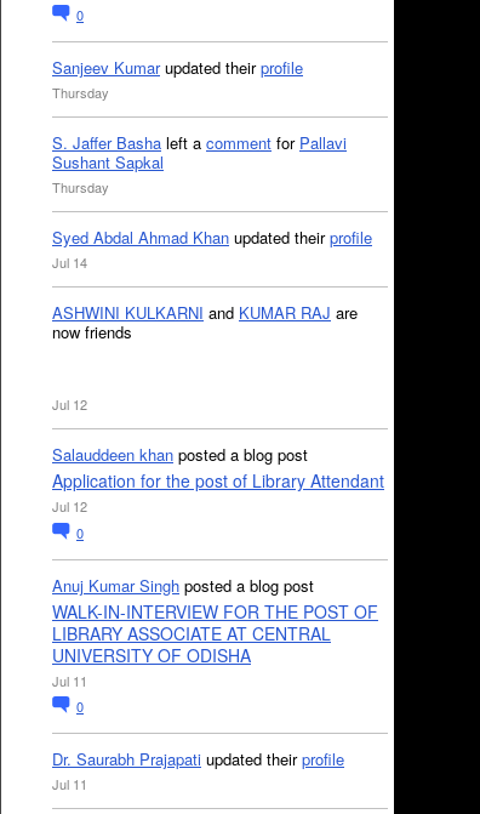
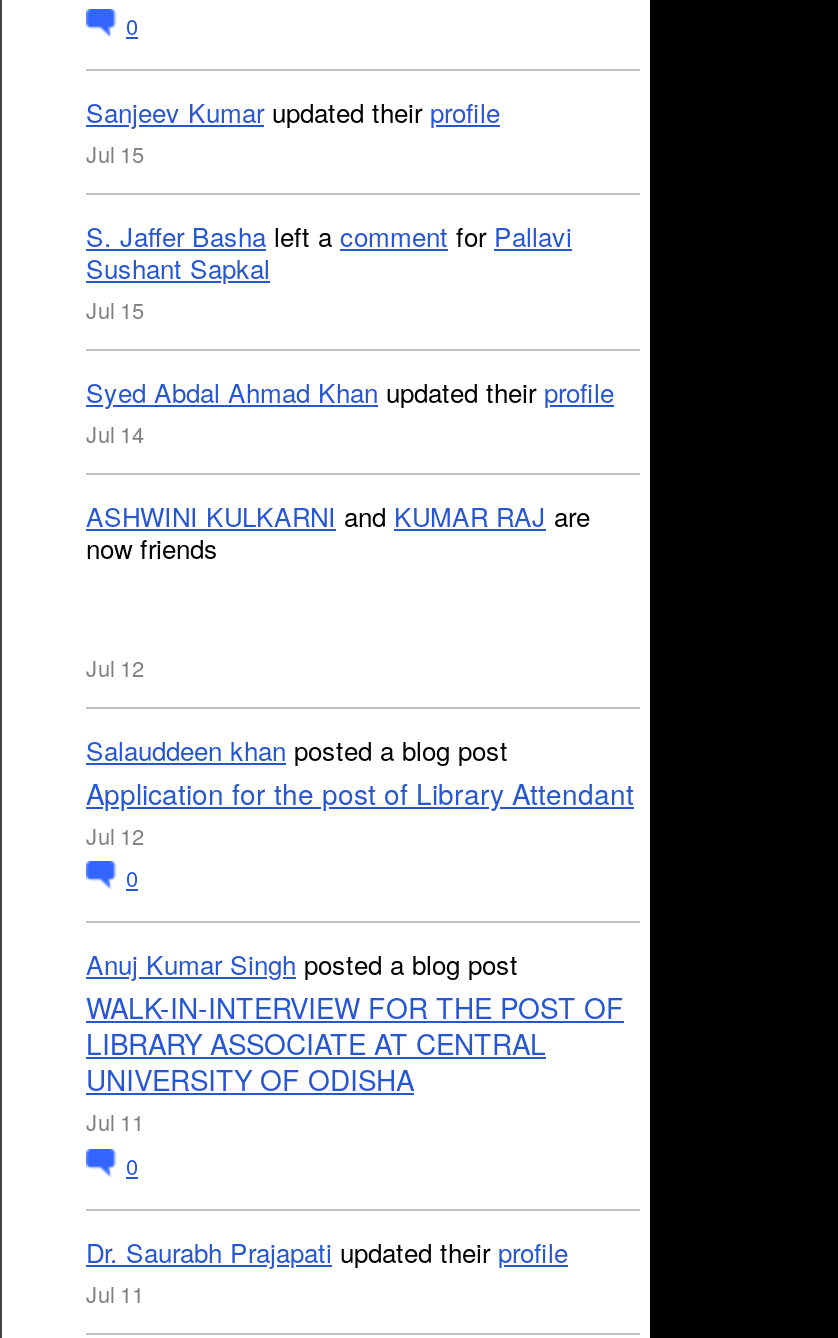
[52,83,109,103] Thursday -> [86,137,144,169] Jul 15
[52,178,109,197] Thursday -> [86,293,144,325] Jul 15

